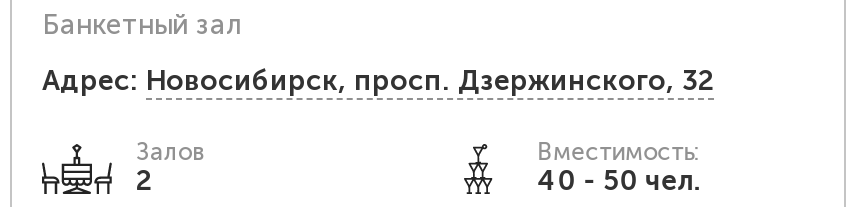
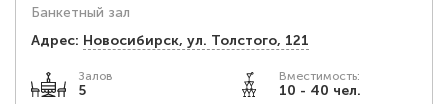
[42,64,714,98] Адрес: Новосибирск, просп. Дзержинского, 32 -> [31,32,309,49] Адрес: Новосибирск, ул. Толстого, 121
[136,164,152,198] 2 -> [78,82,86,99] 5
[537,164,701,198] 40 - 50 чел. -> [279,82,361,99] 10 - 40 чел.

